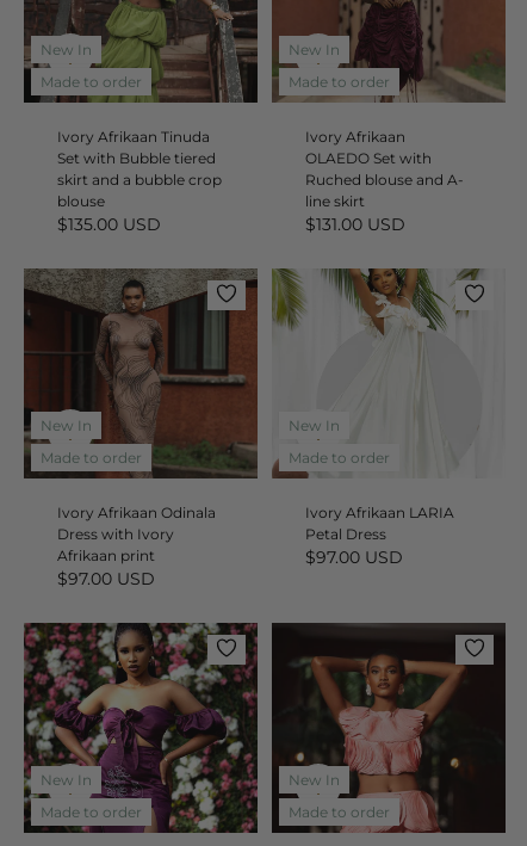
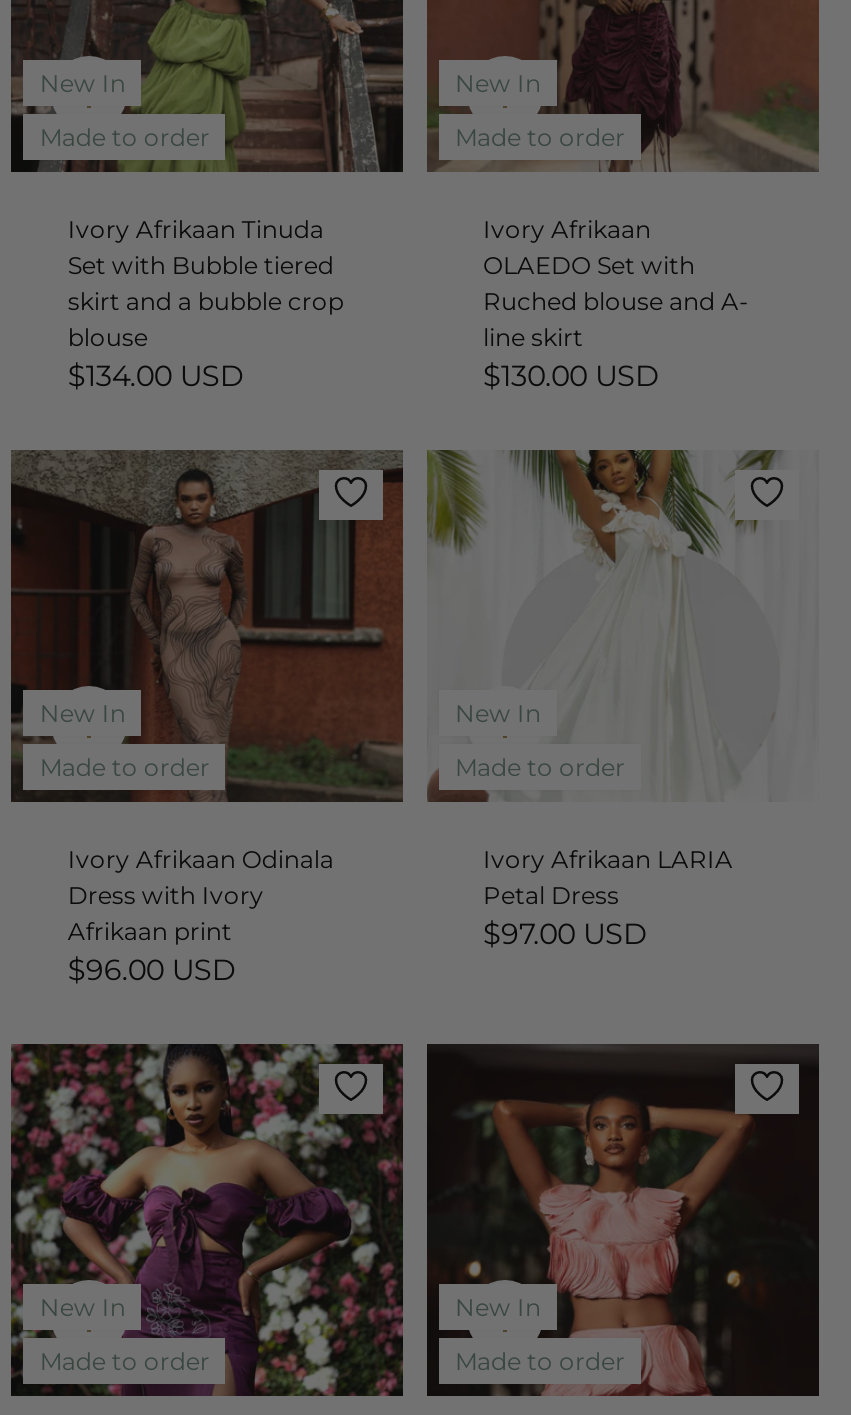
[58,214,161,235] $135.00 USD -> [68,358,244,394] $134.00 USD
[305,214,405,235] $131.00 USD -> [483,358,659,394] $130.00 USD
[58,568,155,590] $97.00 USD -> [68,952,236,988] $96.00 USD

